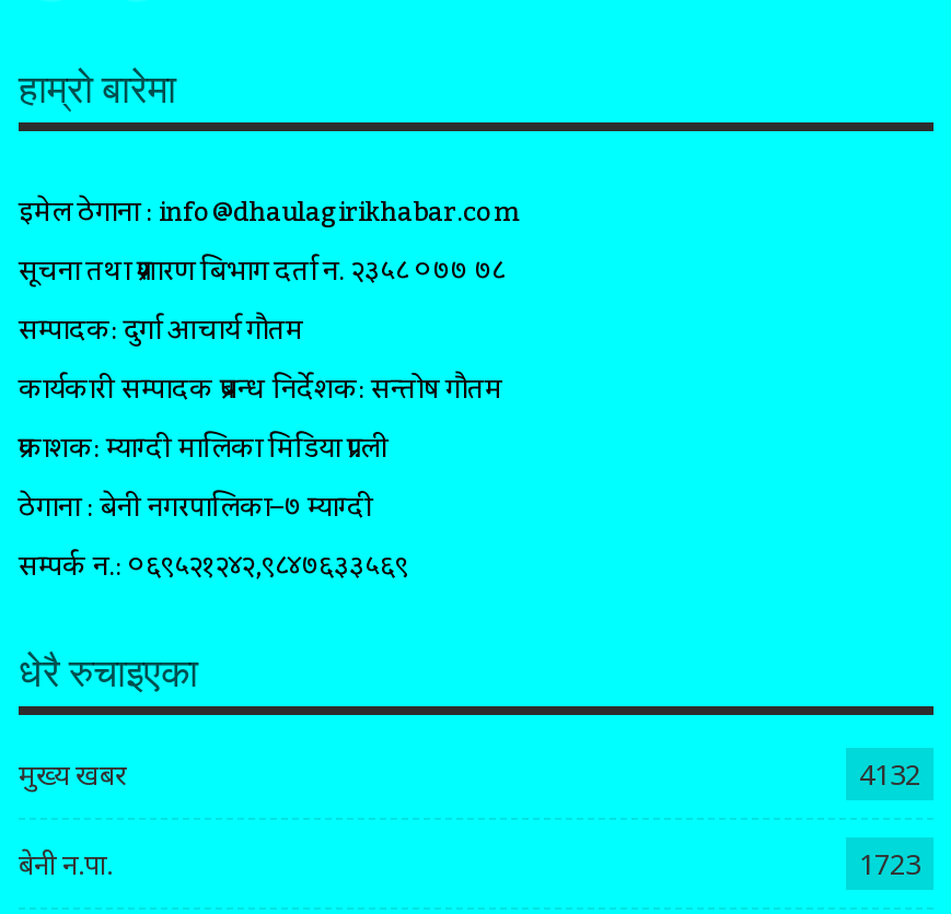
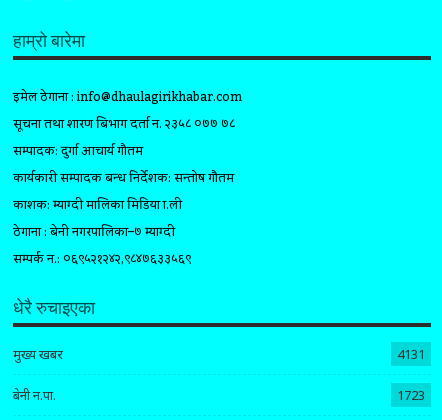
[859,755,920,794] 4132 -> [397,345,425,363] 4131

